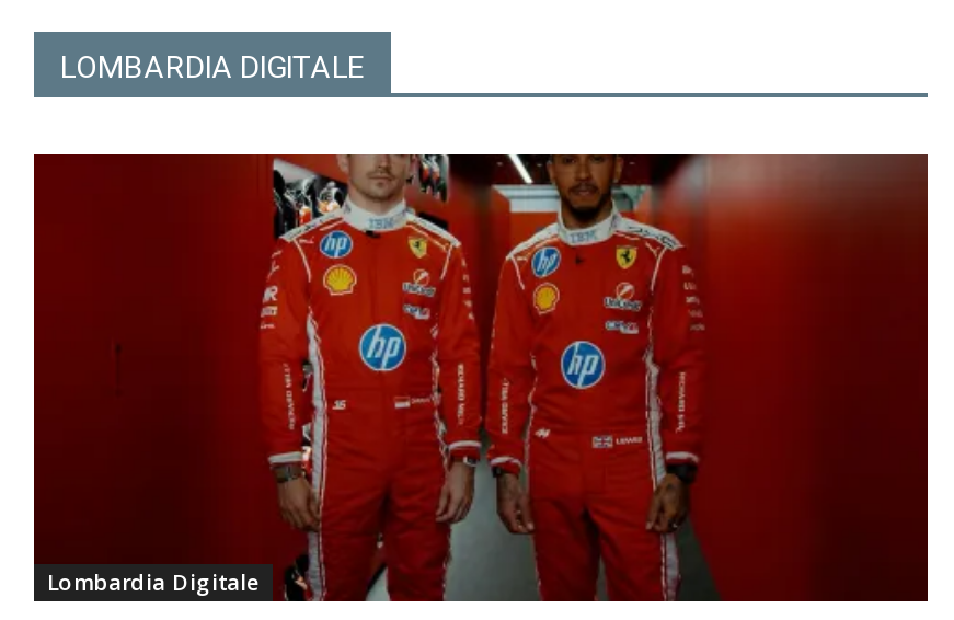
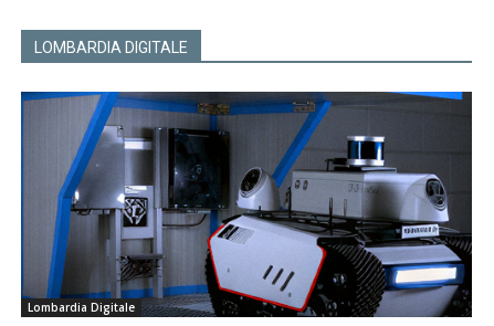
[32,151,928,605] [image] -> [20,91,472,318] [image]

